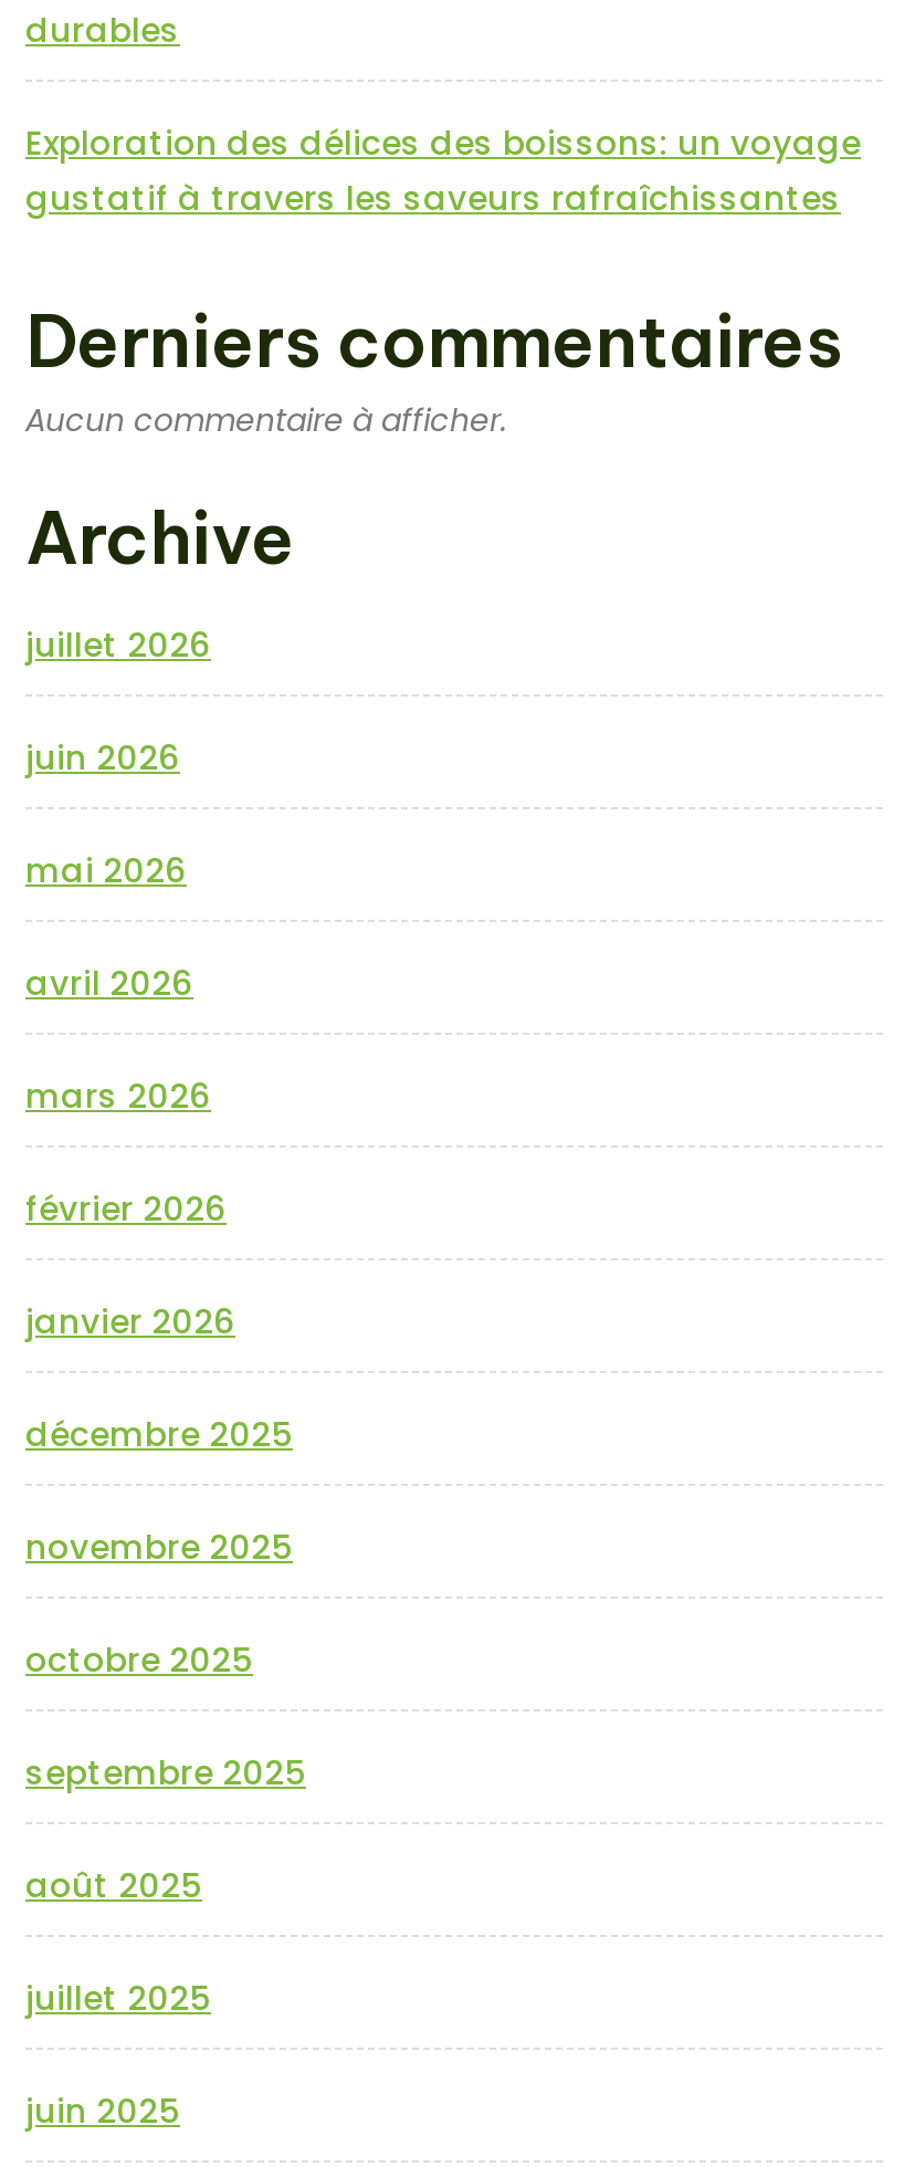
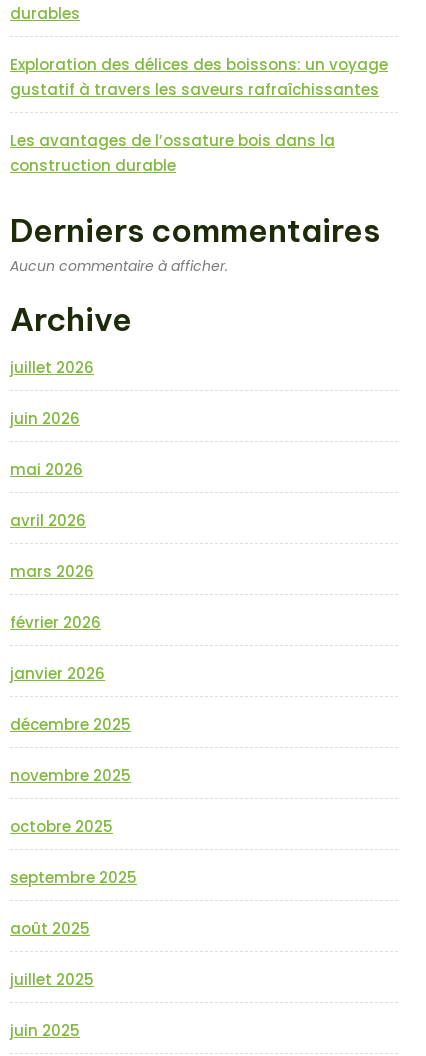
none -> [10,129,335,175] Les avantages de l’ossature bois dans la | construction durable

